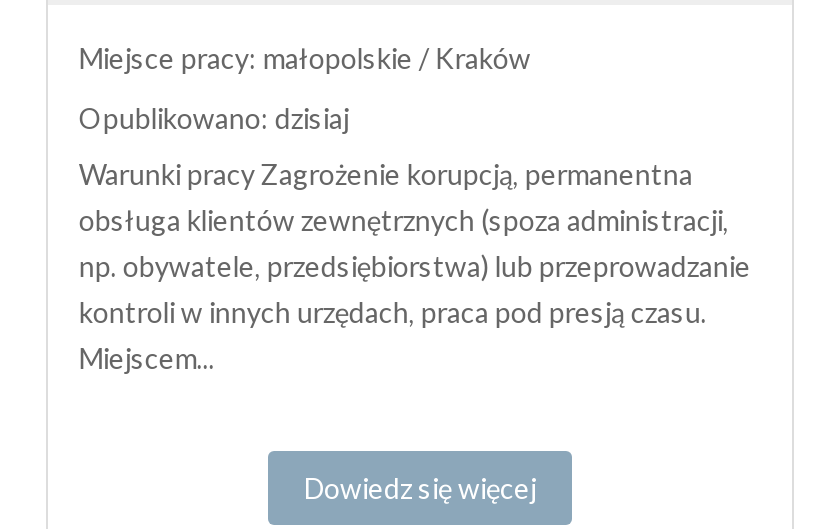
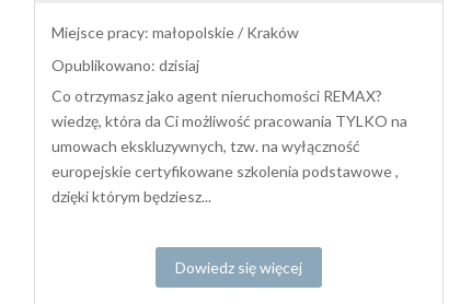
[79,158,751,376] Warunki pracy Zagrożenie korupcją, permanentna | obsługa klientów zewnętrznych (spoza administracji, | np. obywatele, przedsiębiorstwa) lub przeprowadzanie | kontroli w innych urzędach, praca pod presją czasu. | Miejscem... -> [52,87,408,206] Co otrzymasz jako agent nieruchomości REMAX? | wiedzę, która da Ci możliwość pracowania TYLKO na | umowach ekskluzywnych, tzw. na wyłączność | europejskie certyfikowane szkolenia podstawowe , | dzięki którym będziesz...

